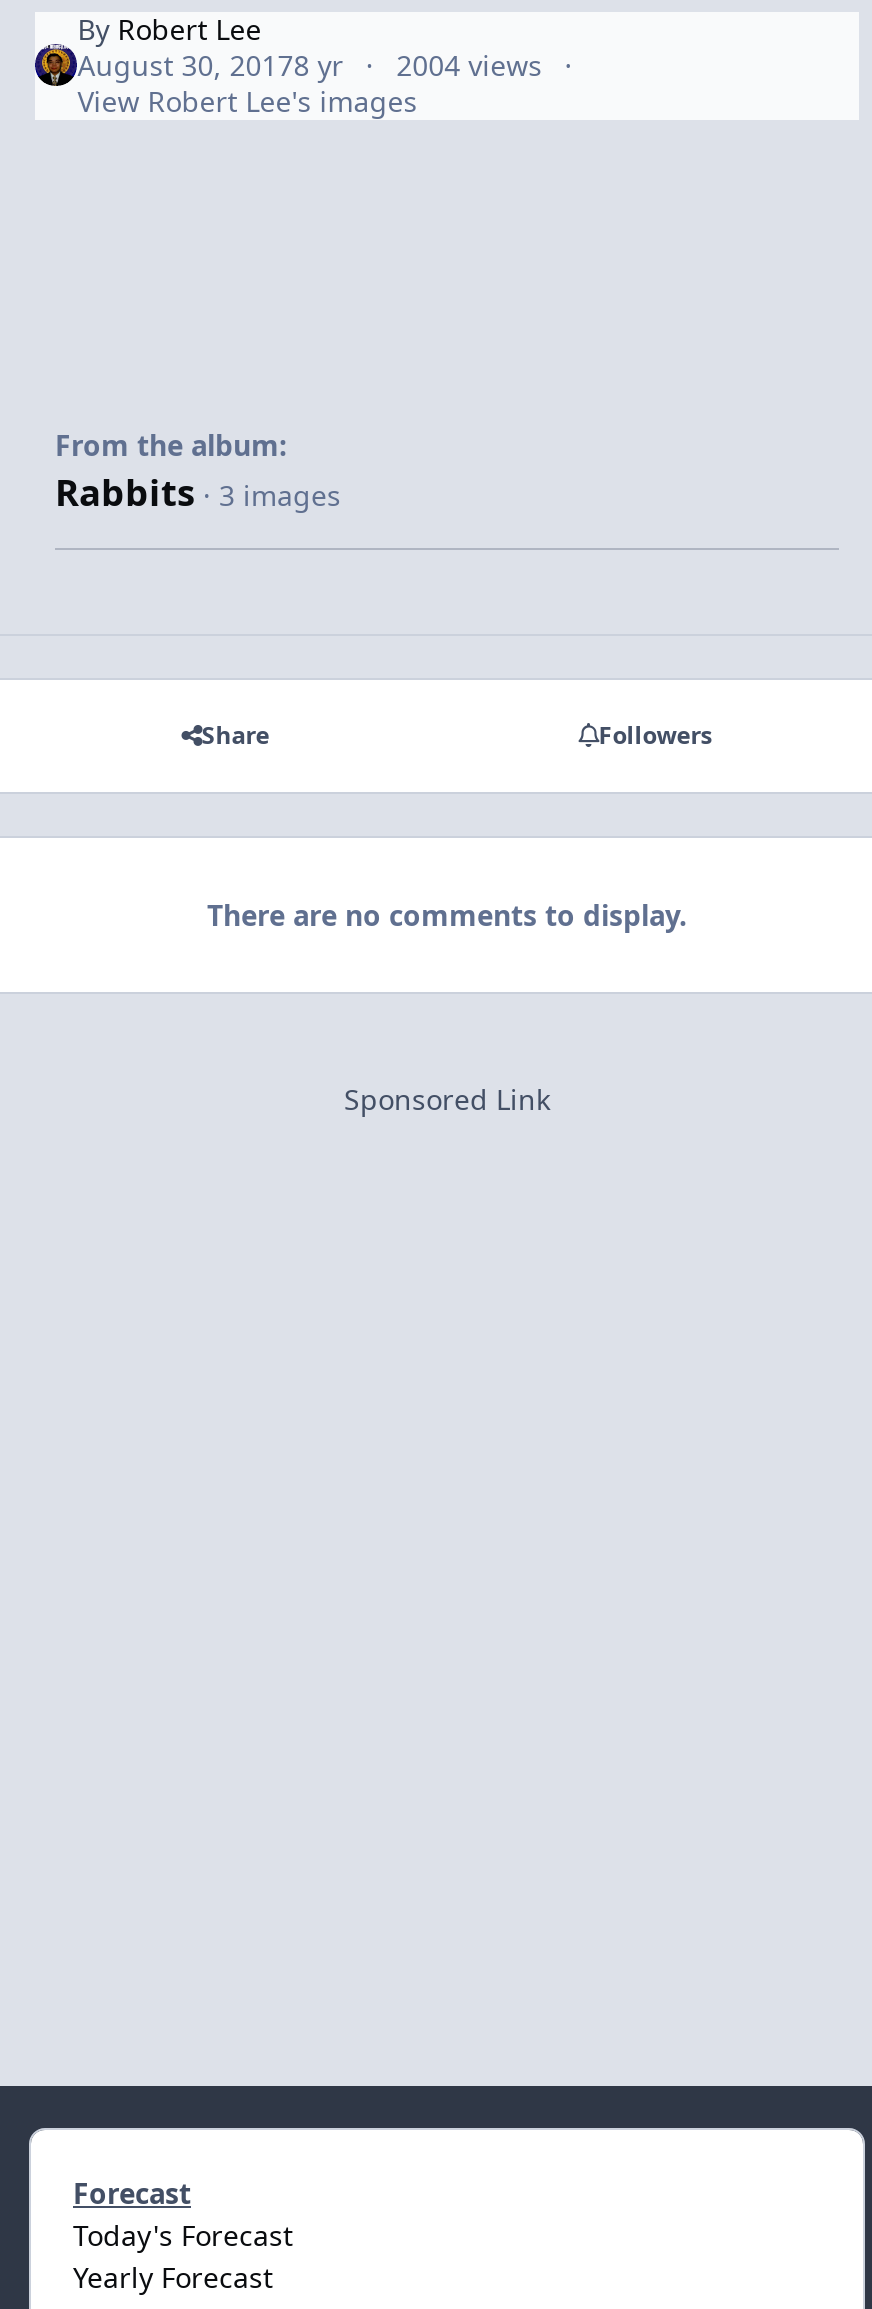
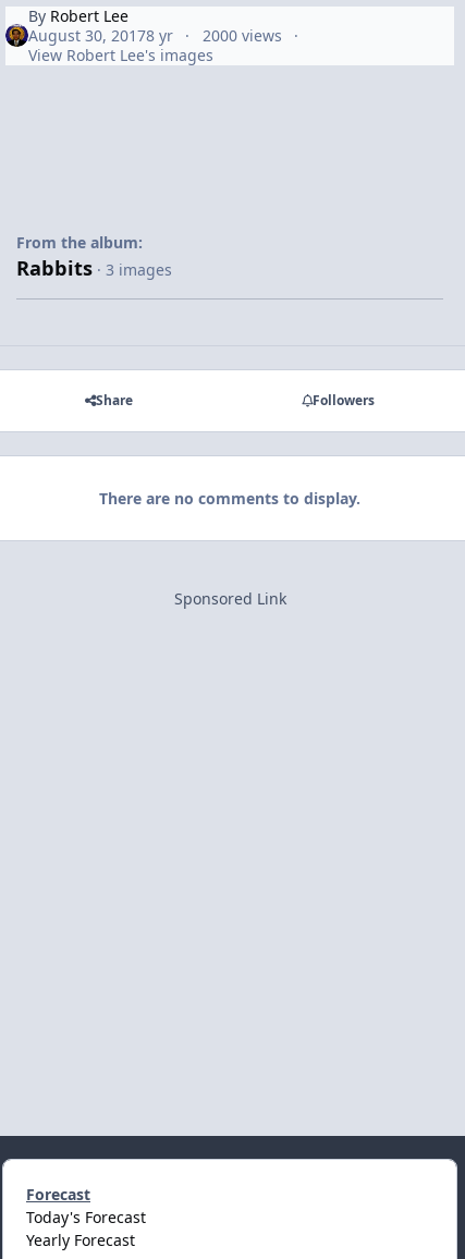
[77,45,542,83] August 30, 20178 yr 2004 views -> [29,25,282,45] August 30, 20178 yr 2000 views

